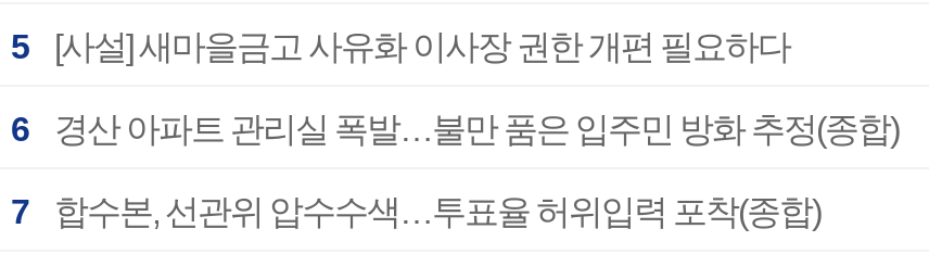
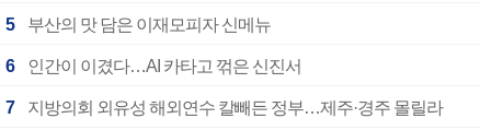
[54,28,790,65] [사설] 새마을금고 사유화 이사장 권한 개편 필요하다 -> [27,15,271,34] 부산의 맛 담은 이재모피자 신메뉴
[54,111,899,148] 경산 아파트 관리실 폭발…불만 품은 입주민 방화 추정(종합) -> [27,57,301,75] 인간이 이겼다…AI 카타고 꺾은 신진서
[54,193,820,230] 합수본, 선관위 압수수색…투표율 허위입력 포착(종합) -> [27,98,443,117] 지방의회 외유성 해외연수 칼빼든 정부…제주·경주 몰릴라

